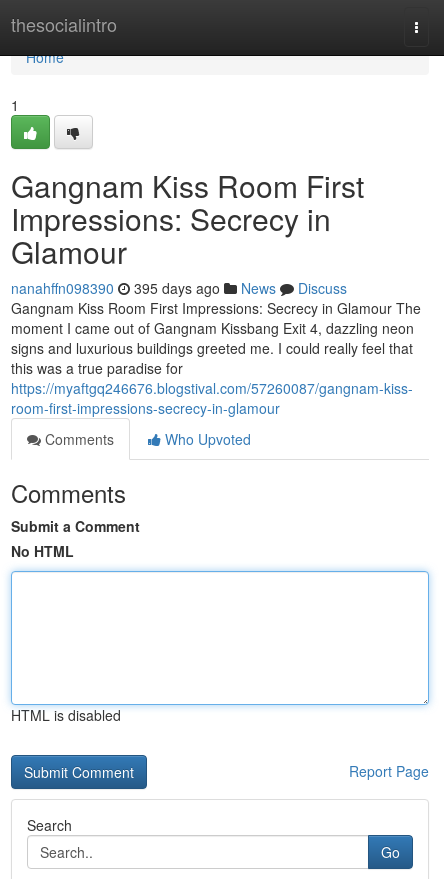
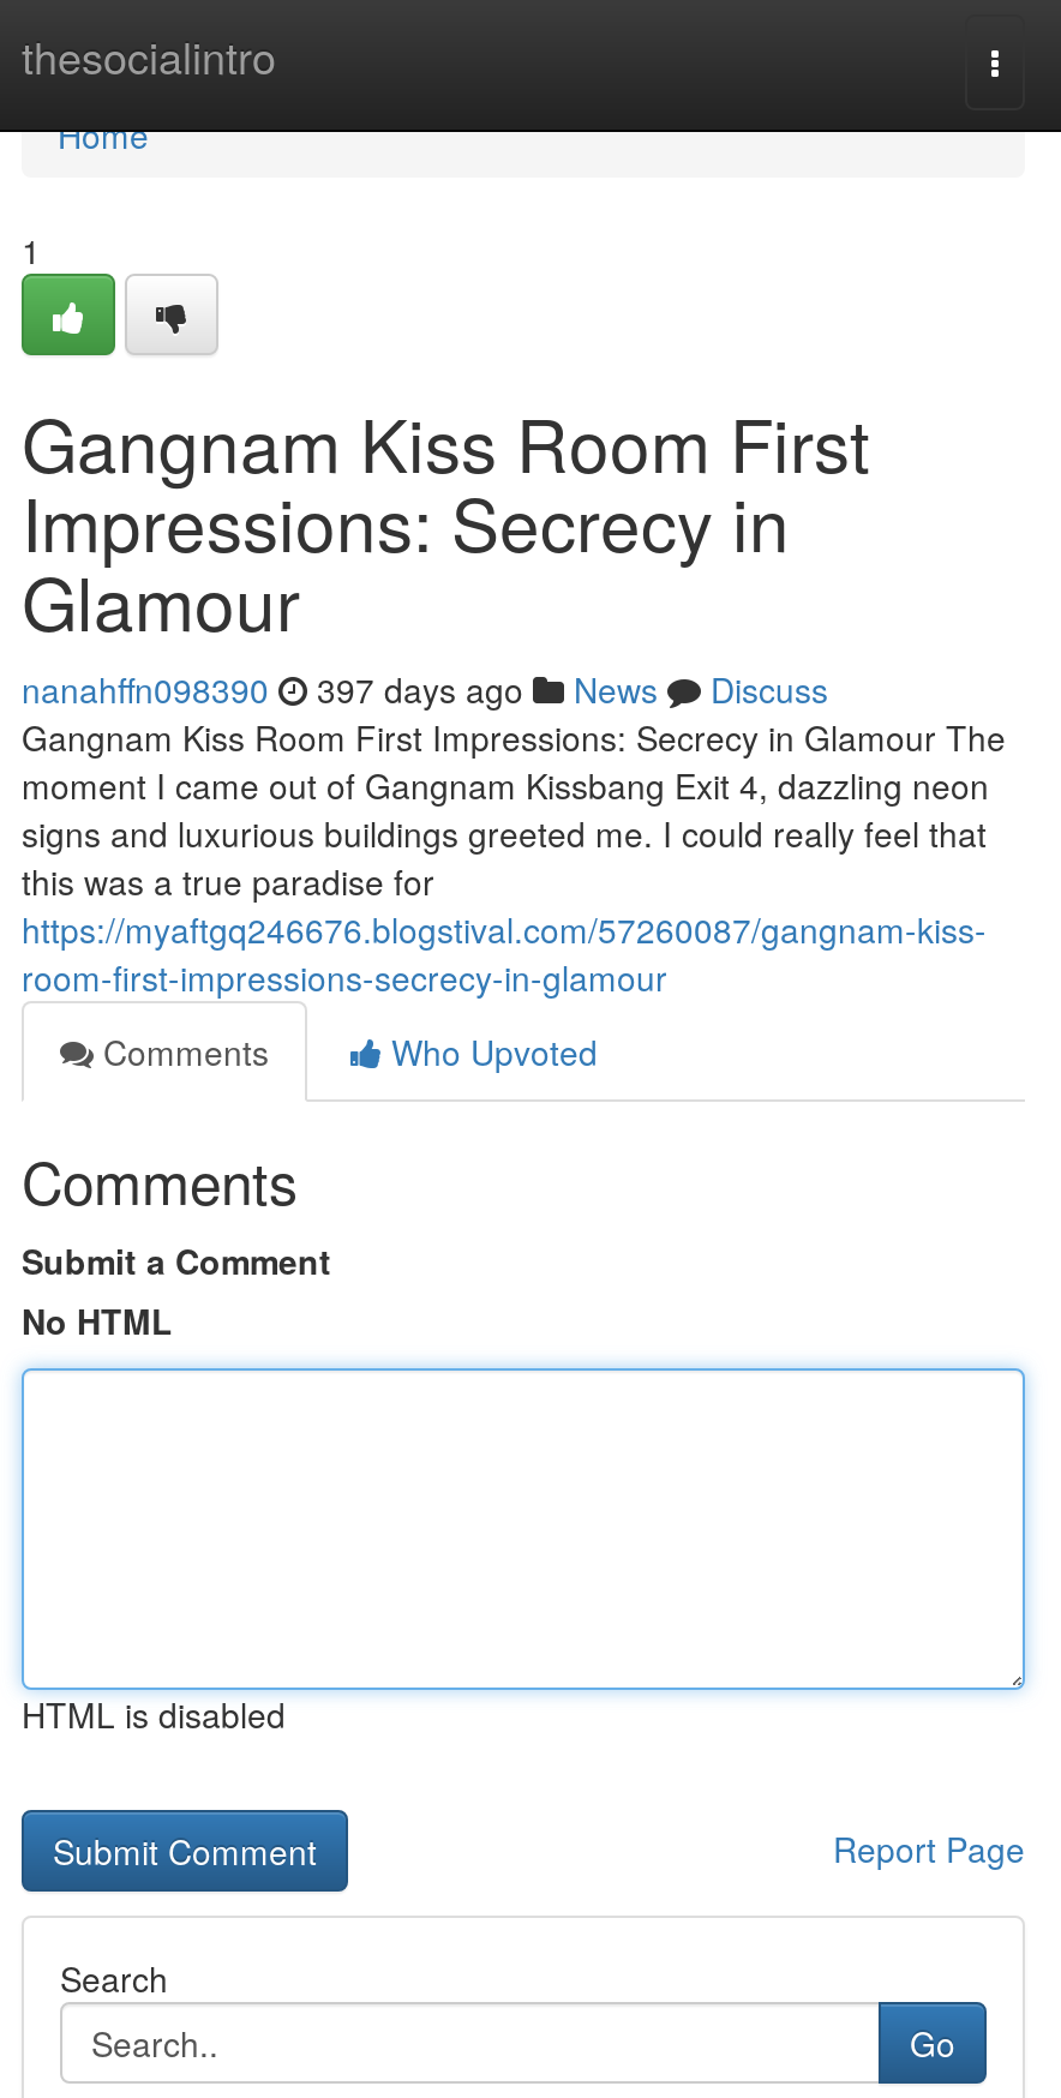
[11,278,347,298] nanahffn098390 395 days ago News Discuss -> [22,665,828,713] nanahffn098390 397 days ago News Discuss

